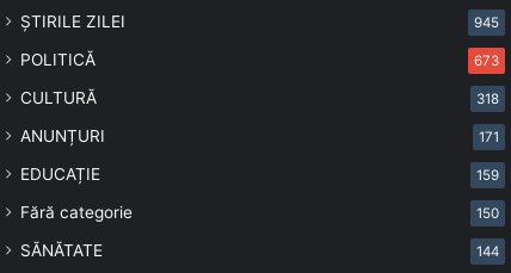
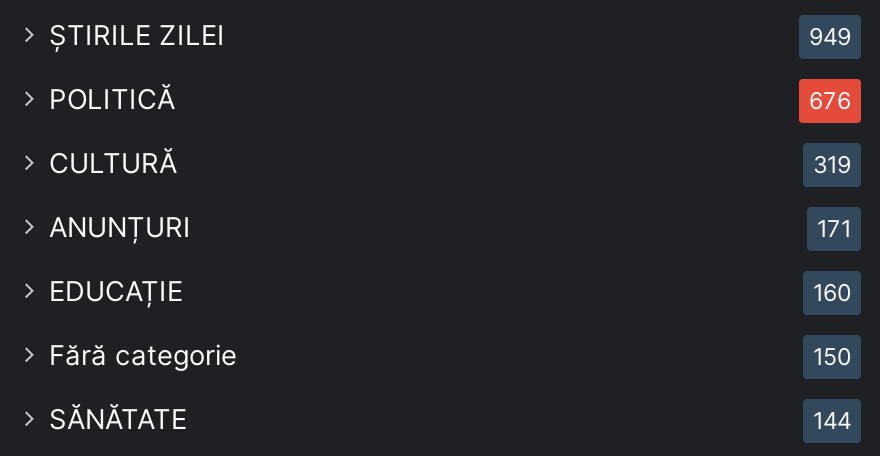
[474,14,499,31] 945 -> [809,22,851,50] 949
[474,52,499,69] 673 -> [809,86,851,114] 676
[476,90,499,107] 318 -> [813,150,851,178] 319
[476,166,499,183] 159 -> [813,278,851,306] 160

